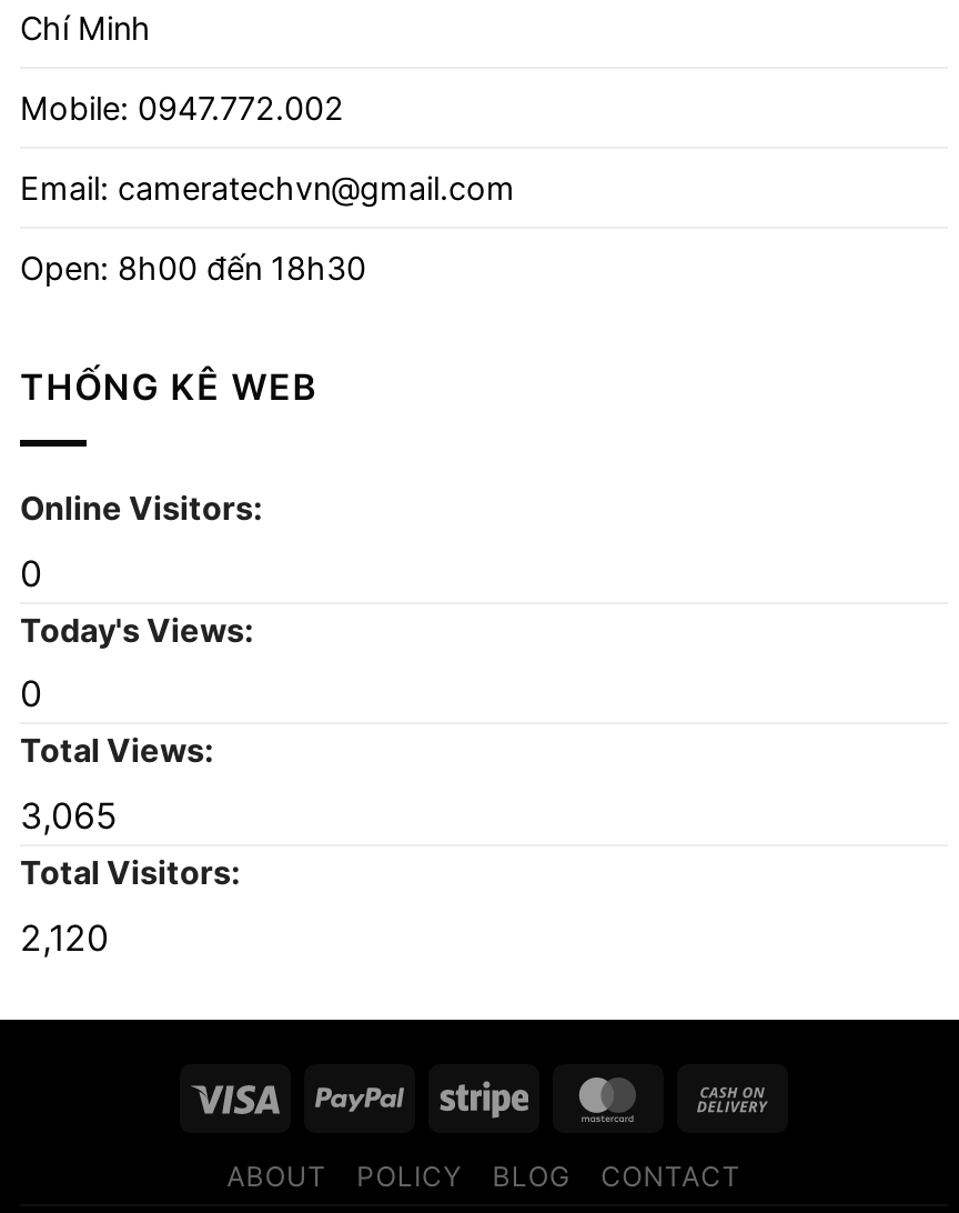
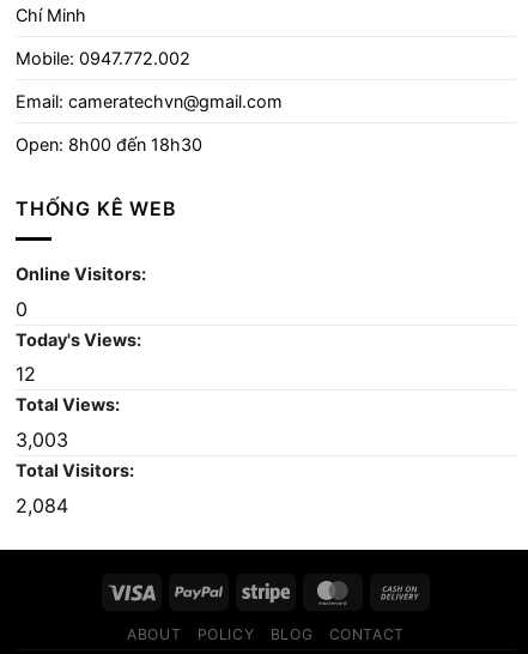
[20,672,42,716] 0 -> [16,362,36,386] 12
[20,793,118,838] 3,065 -> [16,428,68,452] 3,003
[20,915,109,960] 2,120 -> [16,493,68,517] 2,084

